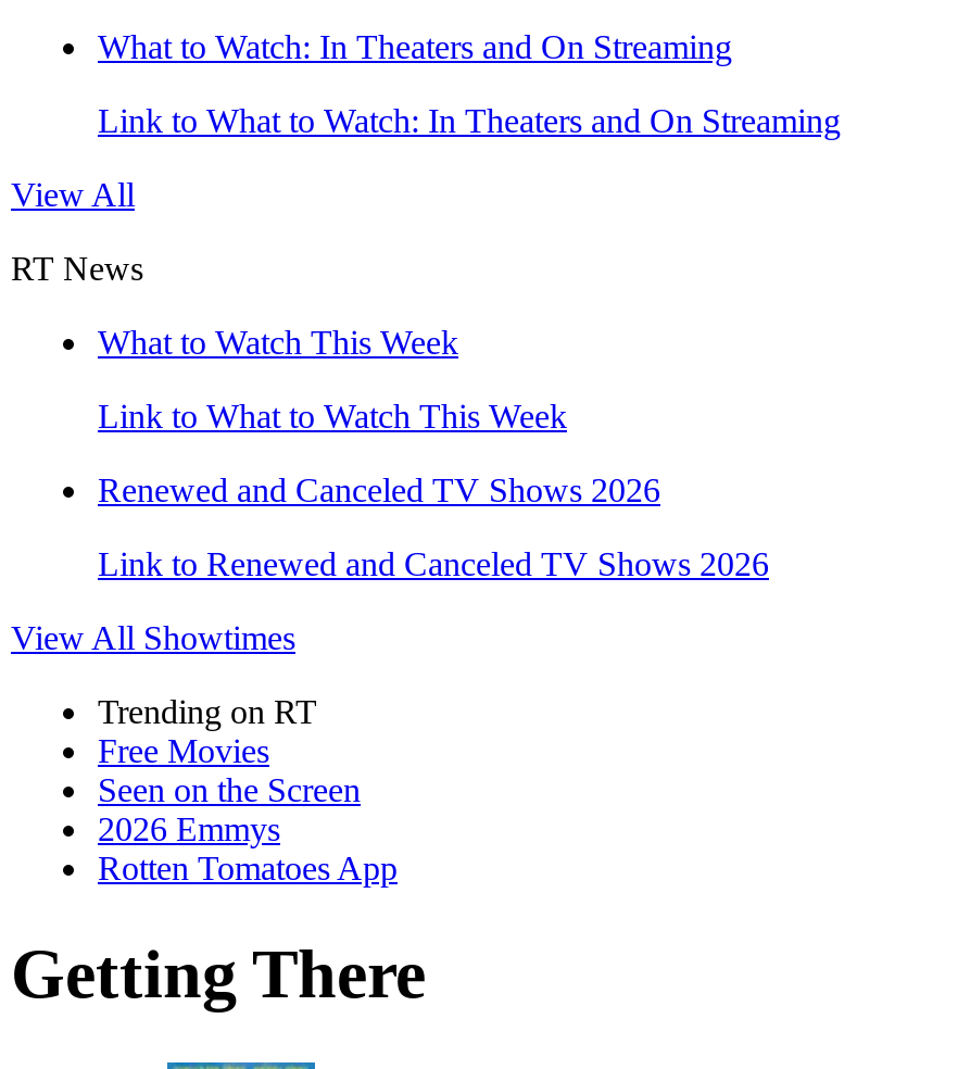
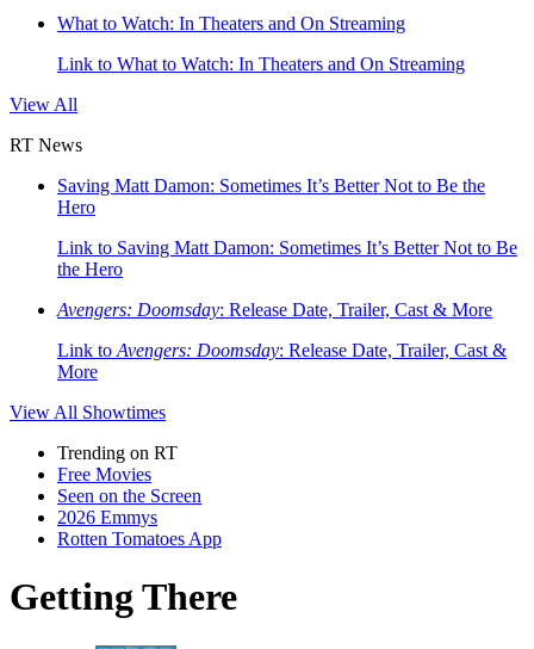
[98,324,458,361] What to Watch This Week -> [57,175,485,217] Saving Matt Damon: Sometimes It’s Better Not to Be the | Hero
[98,398,567,435] Link to What to Watch This Week -> [57,237,517,279] Link to Saving Matt Damon: Sometimes It’s Better Not to Be | the Hero
[98,471,660,508] Renewed and Canceled TV Shows 2026 -> [57,299,492,320] Avengers: Doomsday: Release Date, Trailer, Cast & More
[98,545,769,582] Link to Renewed and Canceled TV Shows 2026 -> [57,340,507,382] Link to Avengers: Doomsday: Release Date, Trailer, Cast & | More

